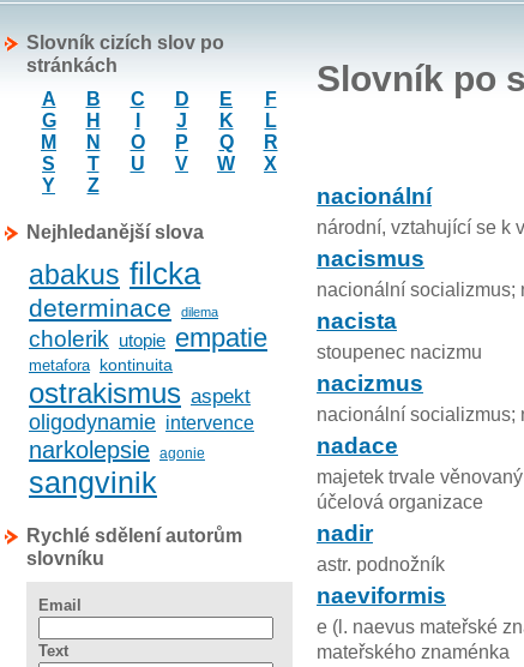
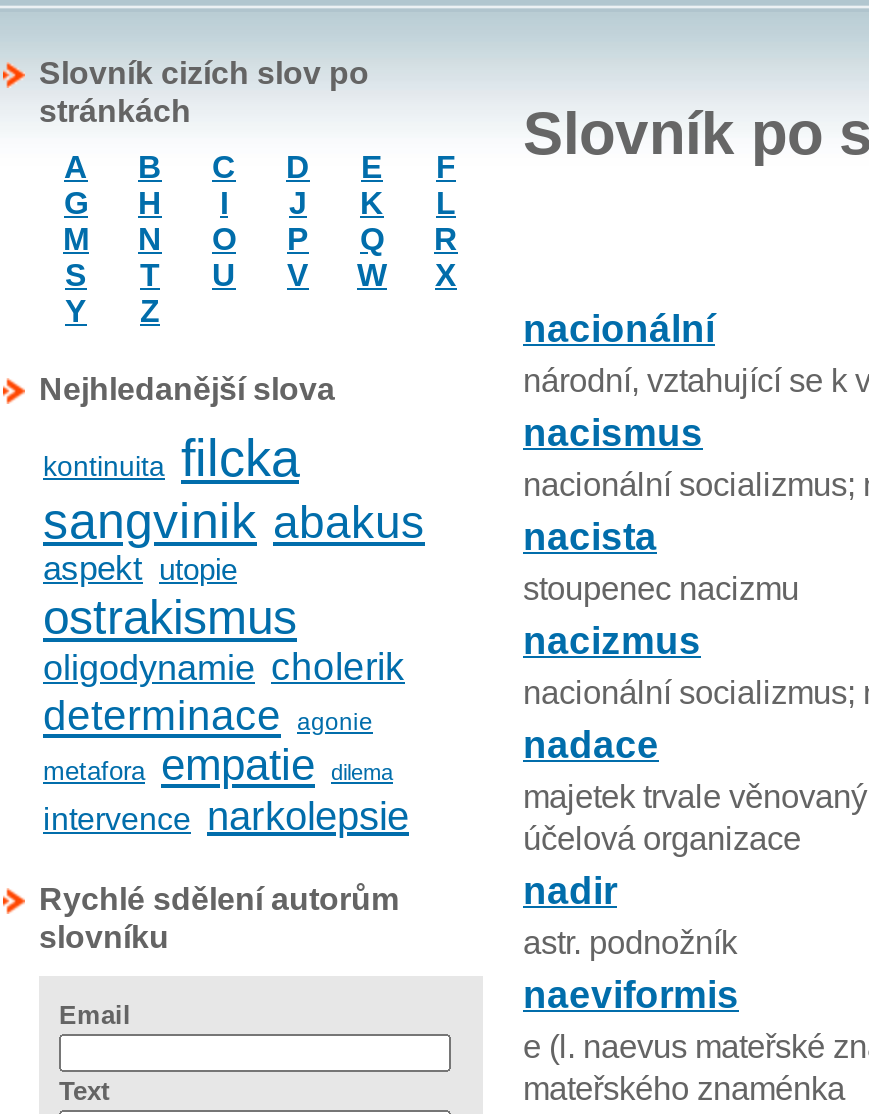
[29,256,200,322] abakus filcka | determinace -> [43,428,425,790] kontinuita filcka | sangvinik abakus | aspekt utopie | ostrakismus | oligodynamie cholerik | determinace agonie | metafora empatie
moved [181,305,218,319] -> [331,760,393,784]: dilema
[29,323,267,499] cholerik utopie empatie | metafora kontinuita | ostrakismus aspekt | oligodynamie intervence | narkolepsie agonie | sangvinik -> [43,794,409,838] intervence narkolepsie

